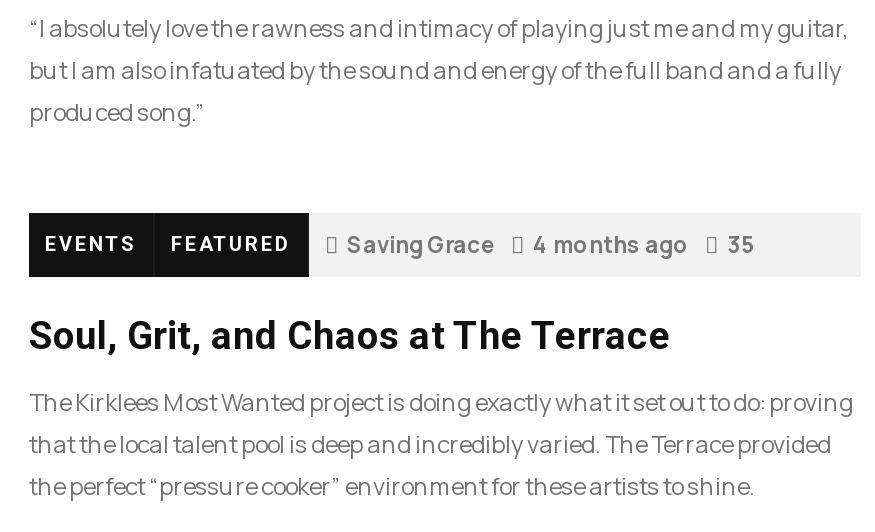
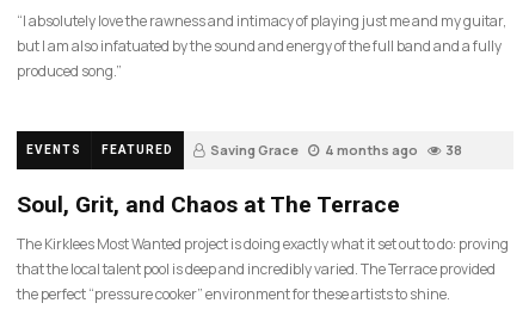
[347,229,755,259] Saving Grace 4 months ago 35 -> [210,141,462,159] Saving Grace 4 months ago 38

